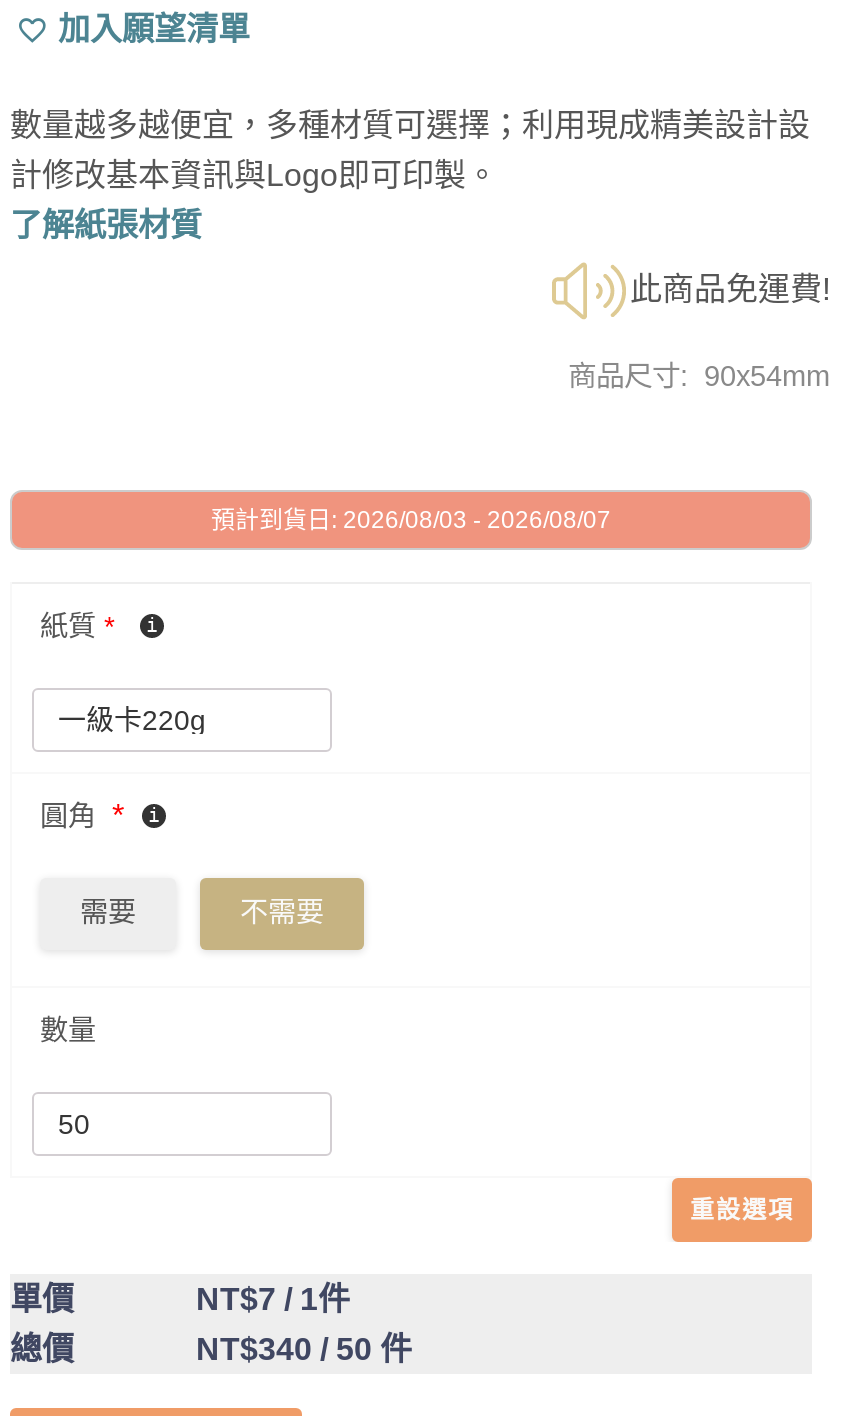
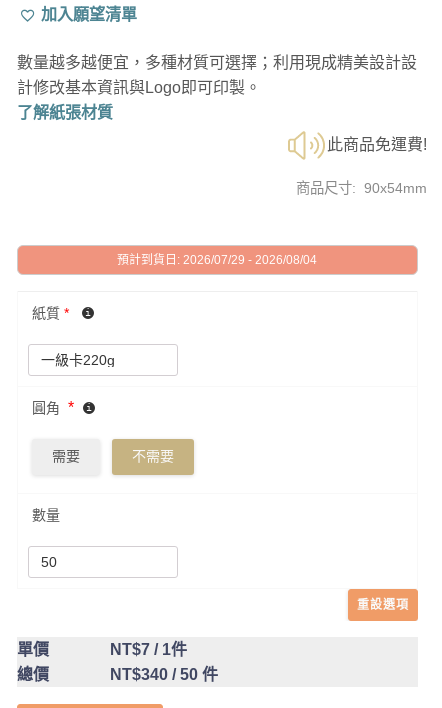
[211,506,611,534] 預計到貨日: 2026/08/03 - 2026/08/07 -> [117,253,317,267] 預計到貨日: 2026/07/29 - 2026/08/04

